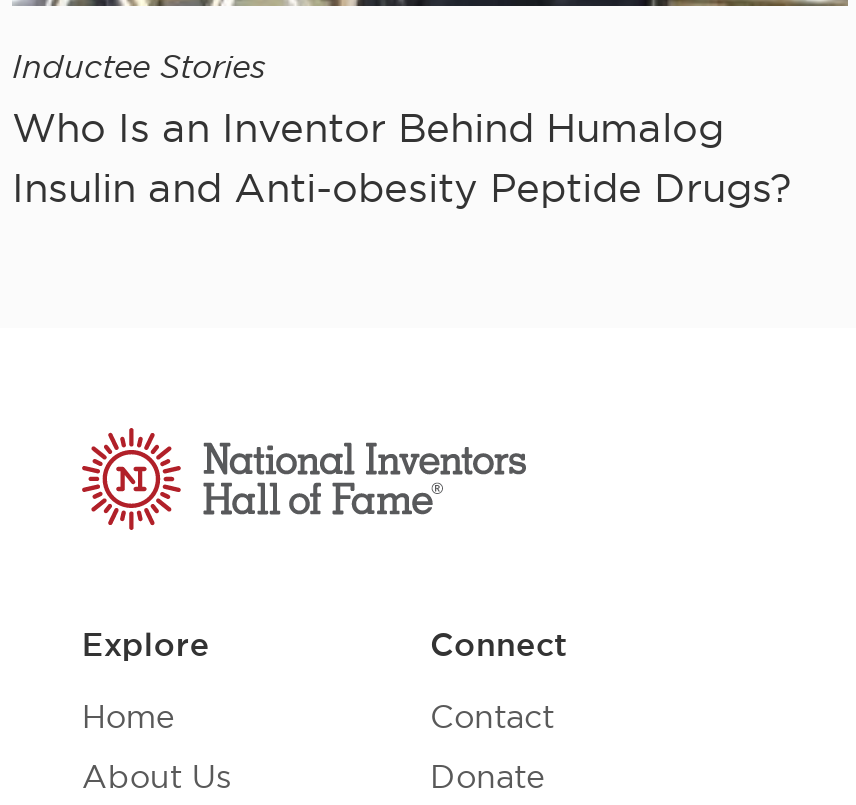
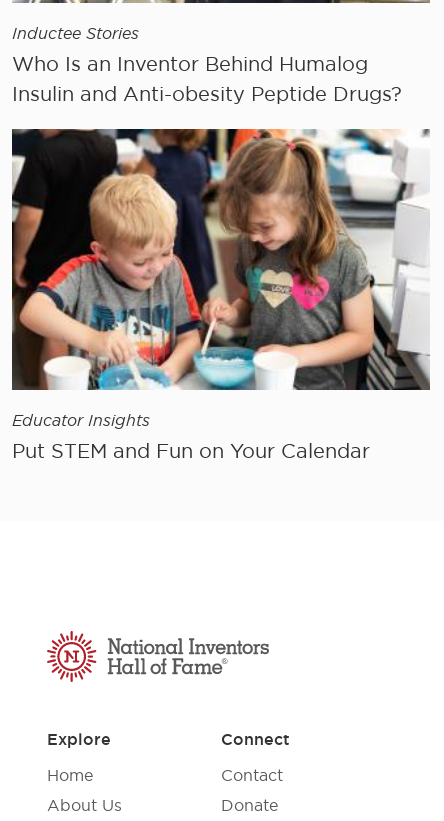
none -> [11,128,430,462] [image] | Educator Insights | Put STEM and Fun on Your Calendar

